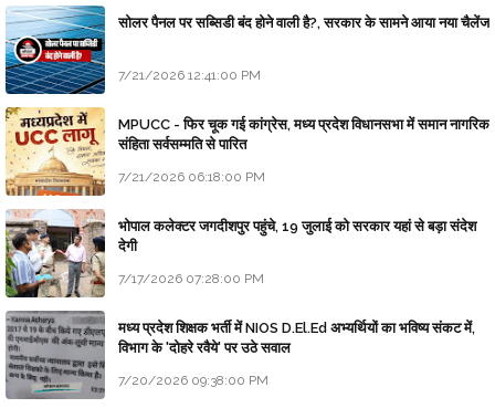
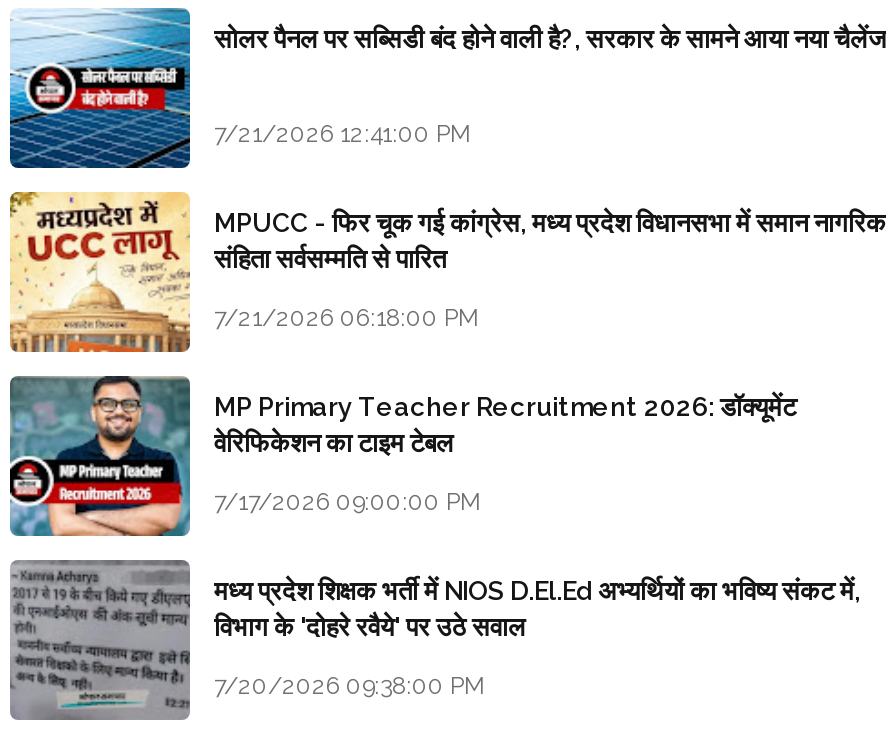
[4,209,476,299] [image] | भोपाल कलेक्टर जगदीशपुर पहुंचे, 19 जुलाई को सरकार यहां से बड़ा संदेश | देगी -> [8,375,796,537] [image] | MP Primary Teacher Recruitment 2026: डॉक्यूमेंट | वेरिफिकेशन का टाइम टेबल
[118,271,264,286] 7/17/2026 07:28:00 PM -> [214,487,482,515] 7/17/2026 09:00:00 PM

